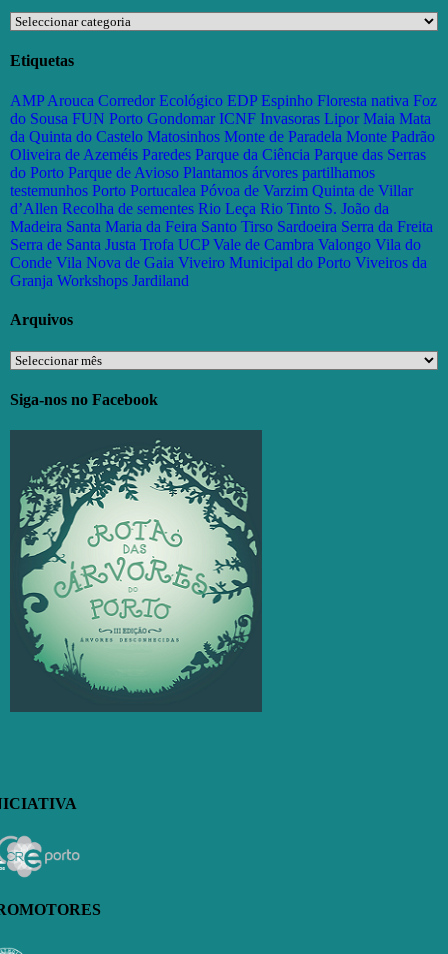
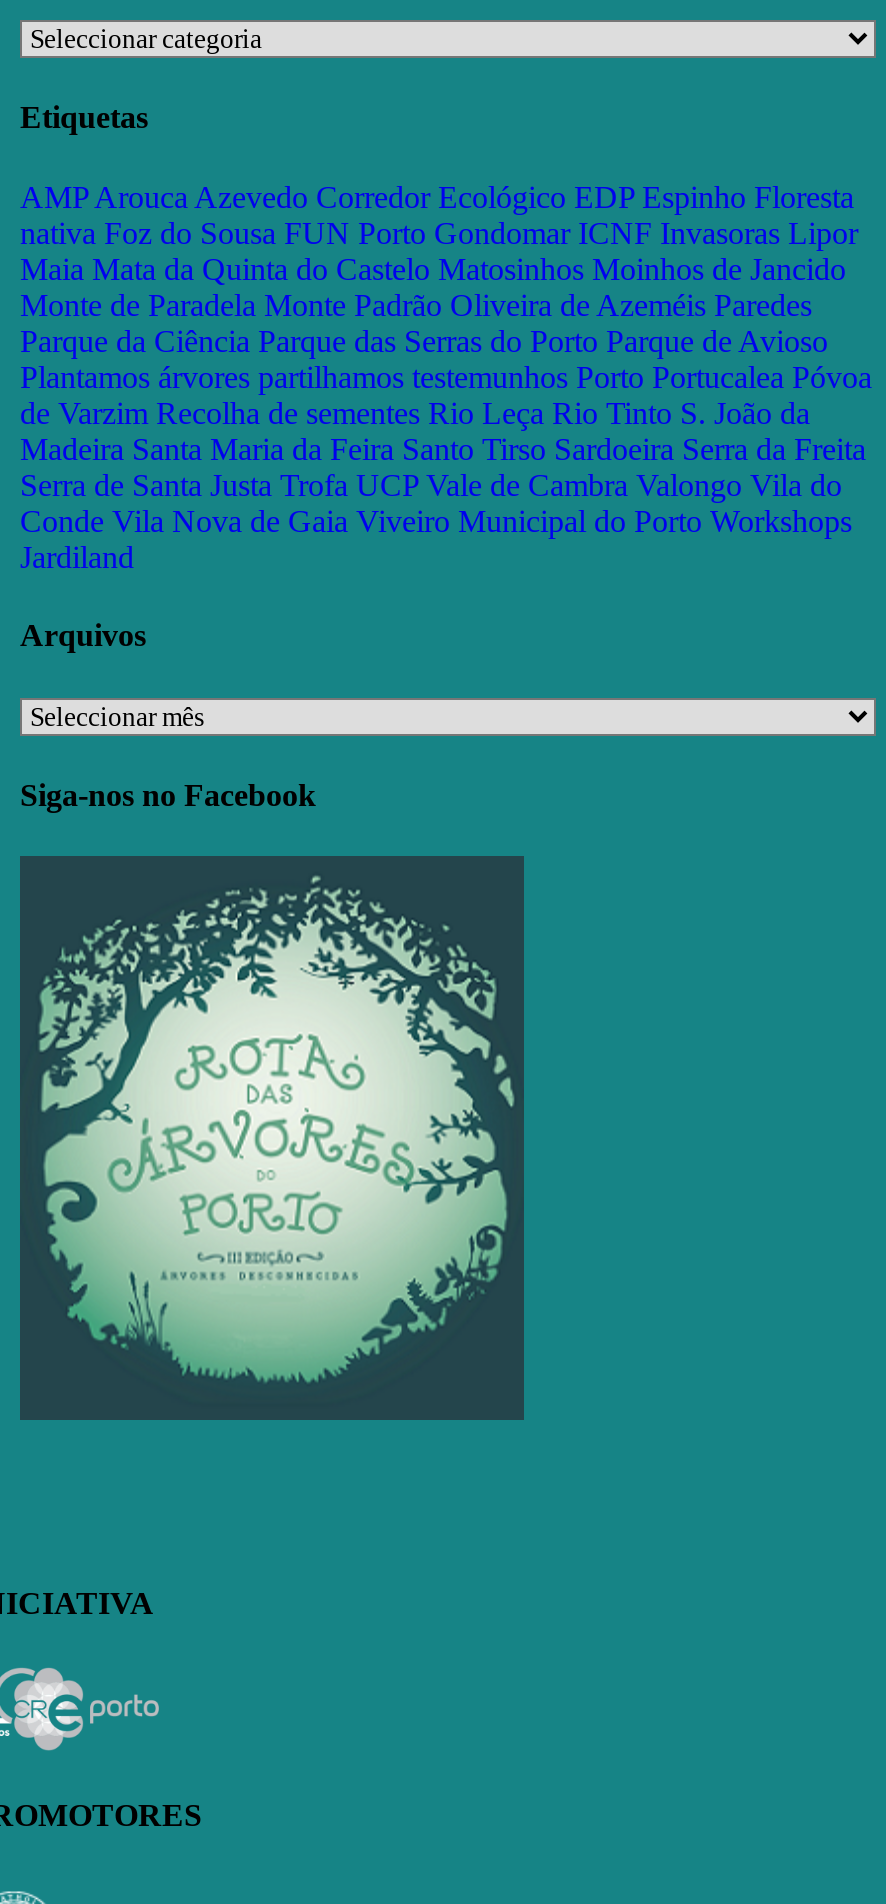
[10,91,437,216] AMP Arouca Corredor Ecológico EDP Espinho Floresta nativa Foz | do Sousa FUN Porto Gondomar ICNF Invasoras Lipor Maia Mata | da Quinta do Castelo Matosinhos Monte de Paradela Monte Padrão | Oliveira de Azeméis Paredes Parque da Ciência Parque das Serras | do Porto Parque de Avioso Plantamos árvores partilhamos | testemunhos Porto Portucalea Póvoa de Varzim Quinta de Villar | d’Allen Recolha de sementes Rio Leça Rio Tinto S. João da -> [20,179,872,429] AMP Arouca Azevedo Corredor Ecológico EDP Espinho Floresta | nativa Foz do Sousa FUN Porto Gondomar ICNF Invasoras Lipor | Maia Mata da Quinta do Castelo Matosinhos Moinhos de Jancido | Monte de Paradela Monte Padrão Oliveira de Azeméis Paredes | Parque da Ciência Parque das Serras do Porto Parque de Avioso | Plantamos árvores partilhamos testemunhos Porto Portucalea Póvoa | de Varzim Recolha de sementes Rio Leça Rio Tinto S. João da
[10,253,427,288] Conde Vila Nova de Gaia Viveiro Municipal do Porto Viveiros da | Granja Workshops Jardiland -> [20,503,852,573] Conde Vila Nova de Gaia Viveiro Municipal do Porto Workshops | Jardiland

